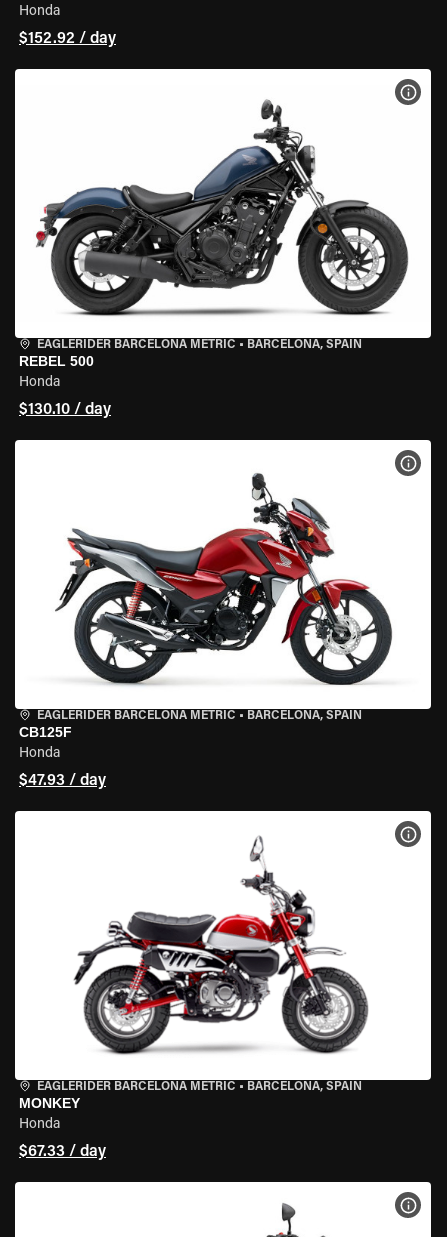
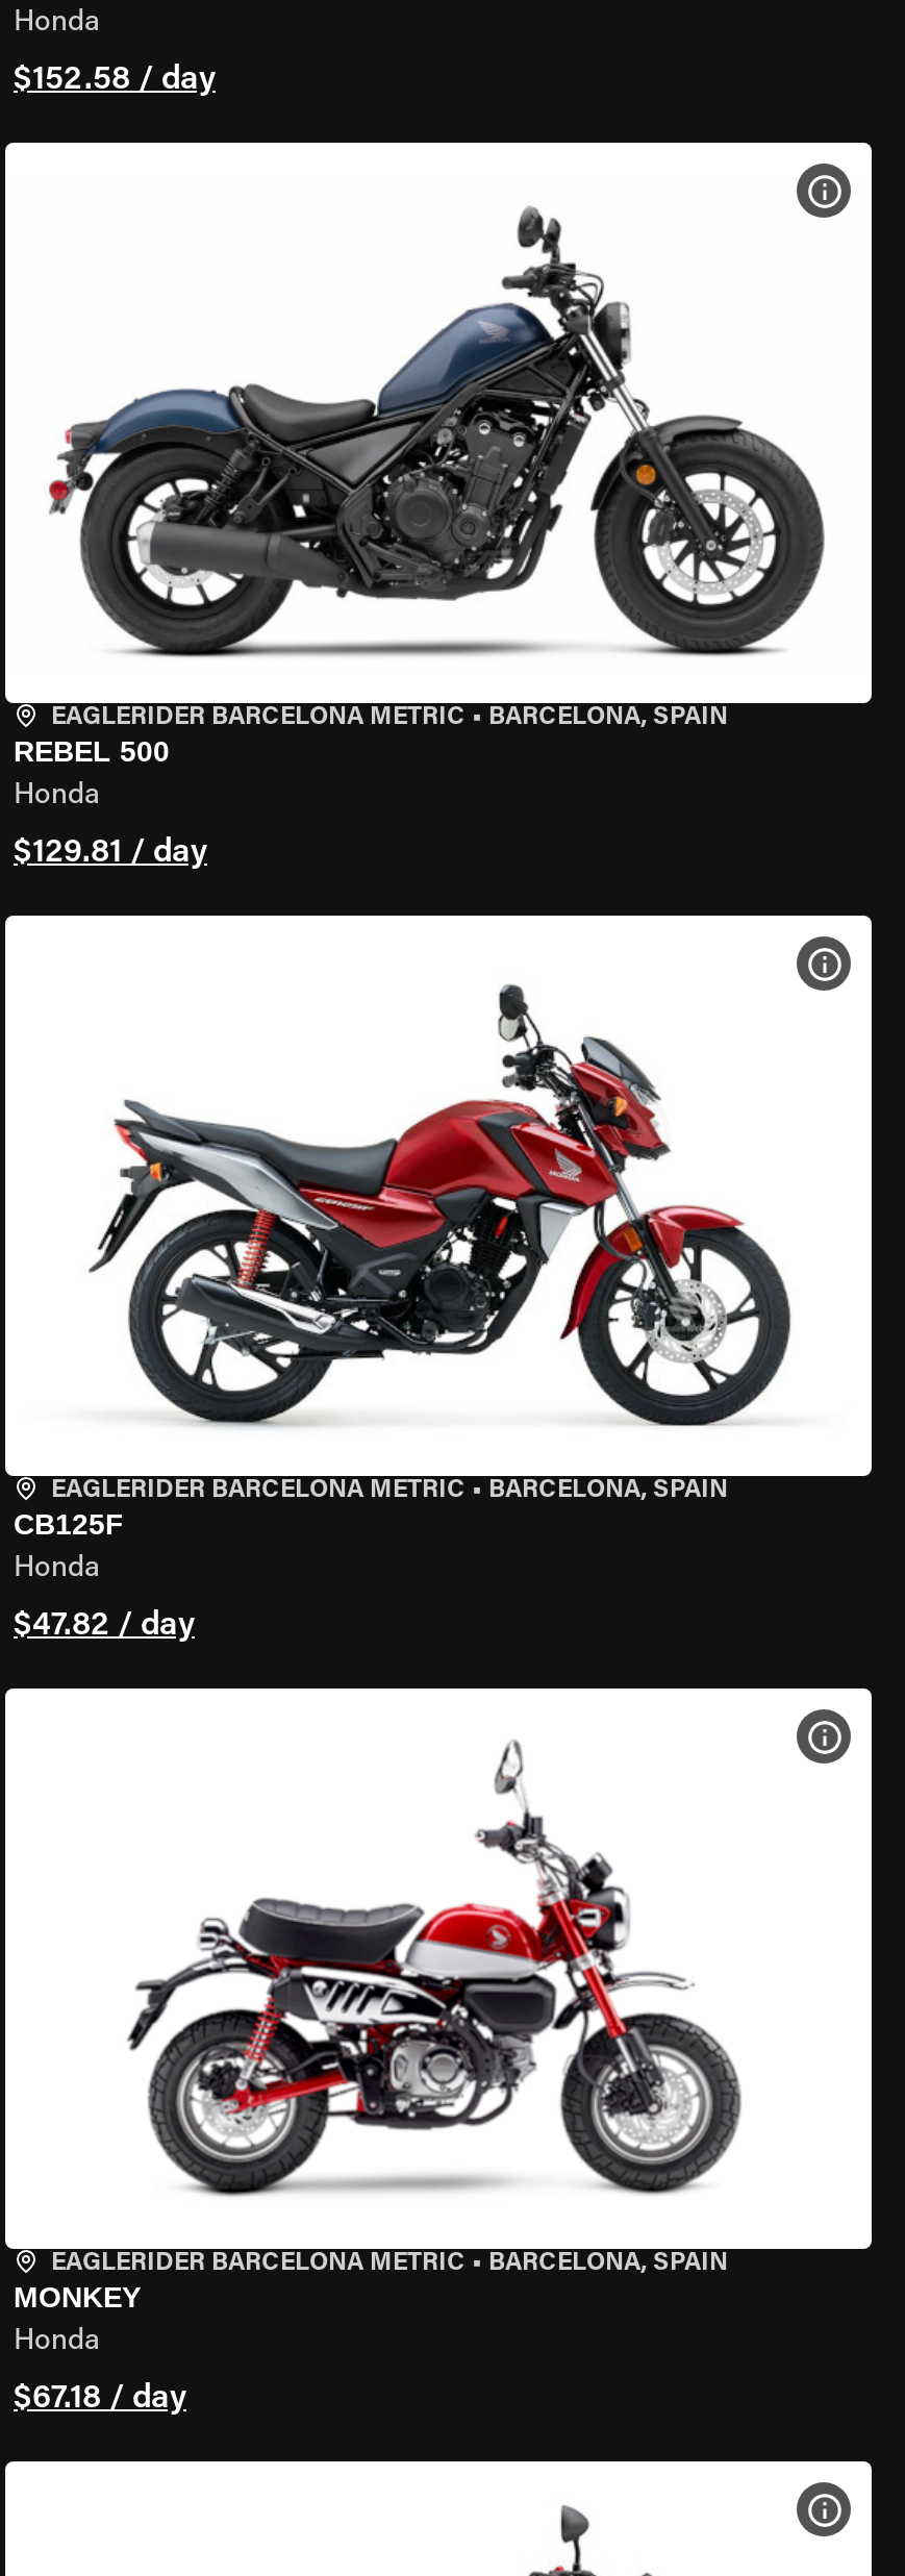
[19,31,116,47] $152.92 / day -> [14,64,216,97] $152.58 / day
[19,402,111,418] $130.10 / day -> [14,836,207,870] $129.81 / day
[19,773,106,789] $47.93 / day -> [14,1609,195,1643] $47.82 / day
[19,1144,106,1160] $67.33 / day -> [14,2382,186,2416] $67.18 / day

